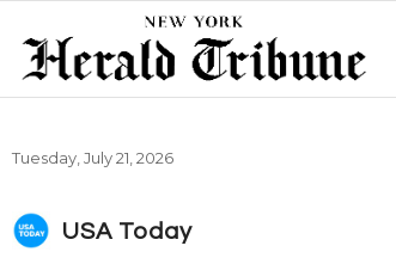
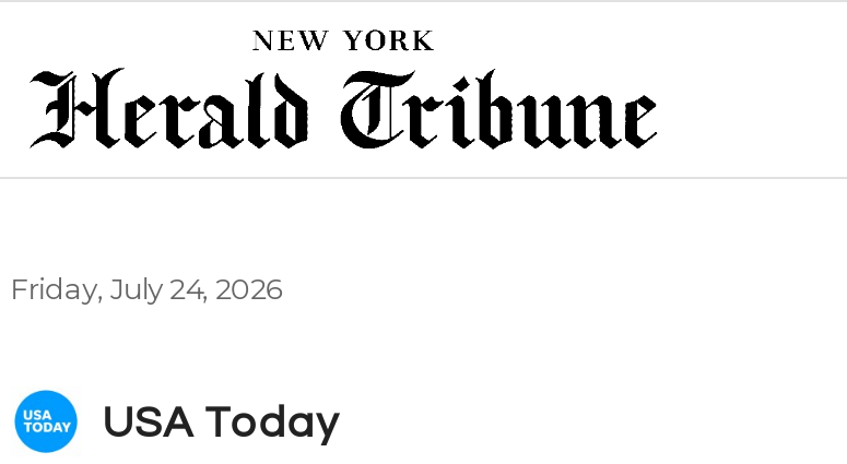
[11,148,173,167] Tuesday, July 21, 2026 -> [10,271,283,306] Friday, July 24, 2026

